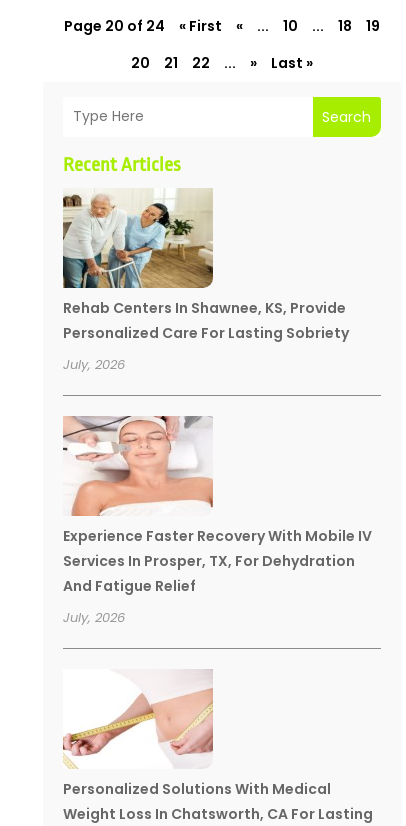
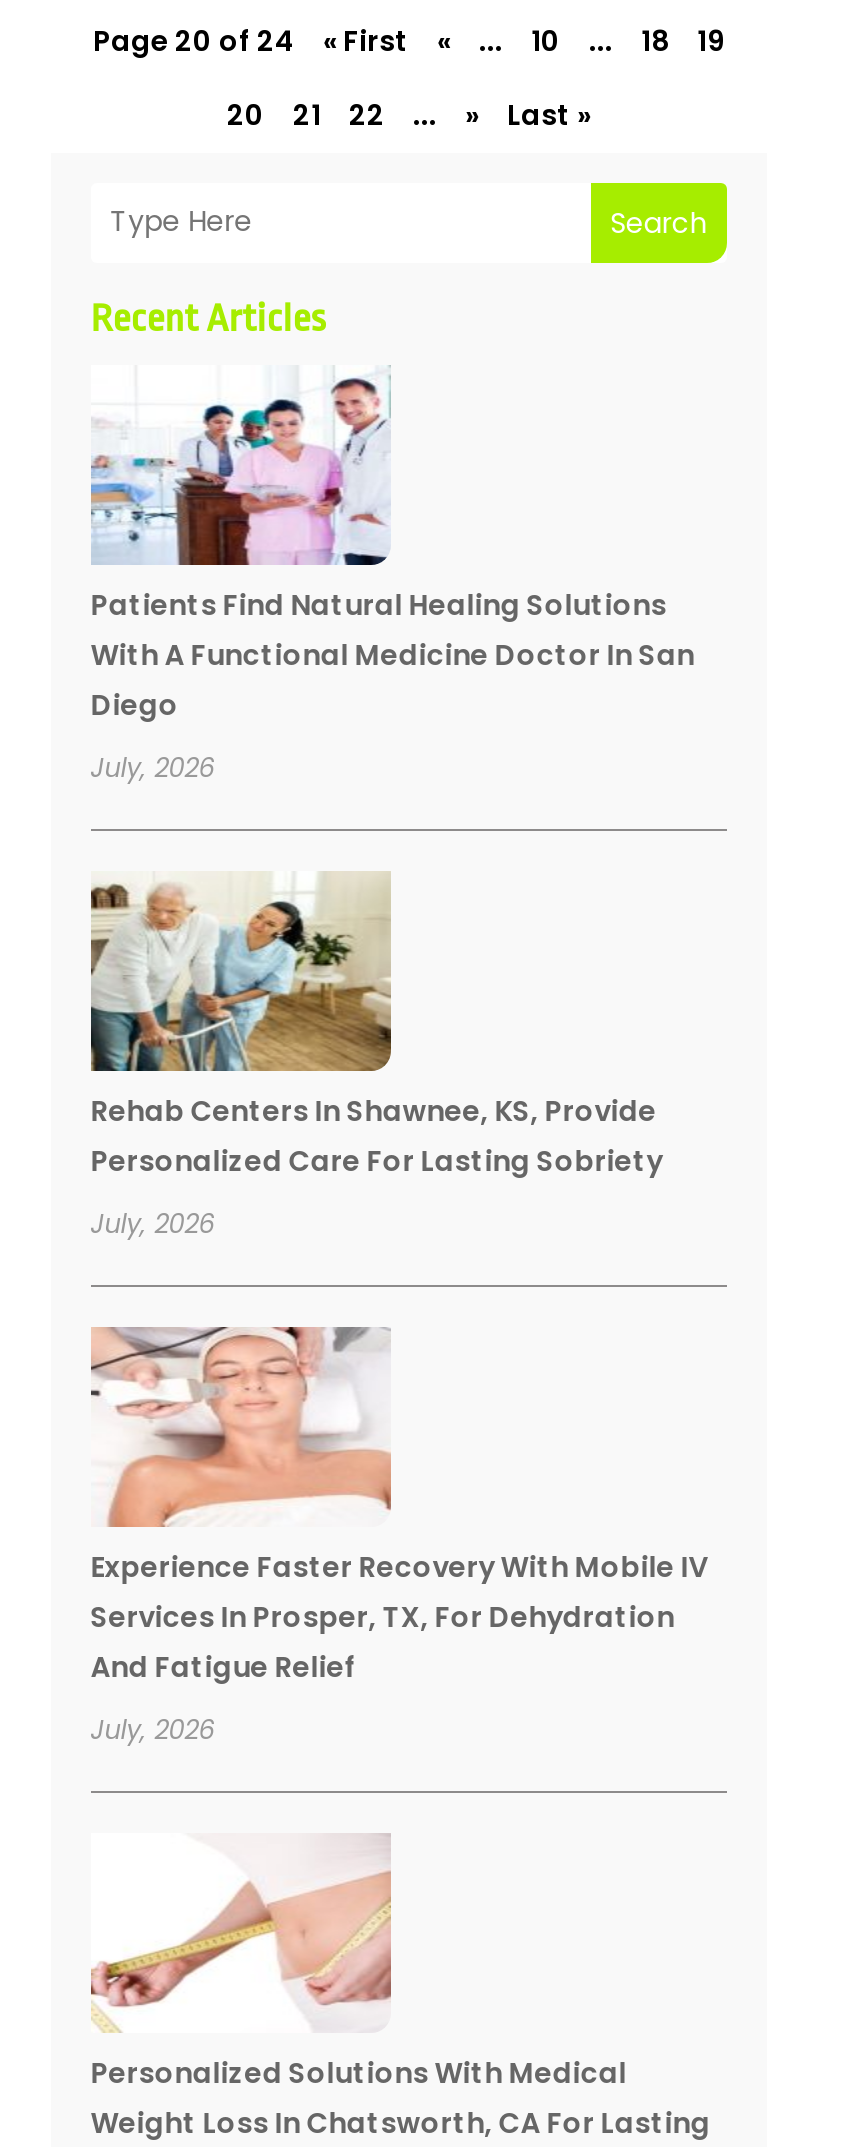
none -> [91,369,695,786] [image] | Patients Find Natural Healing Solutions | With A Functional Medicine Doctor In San | Diego | July, 2026

